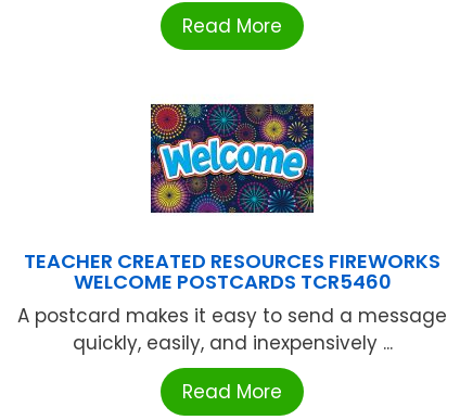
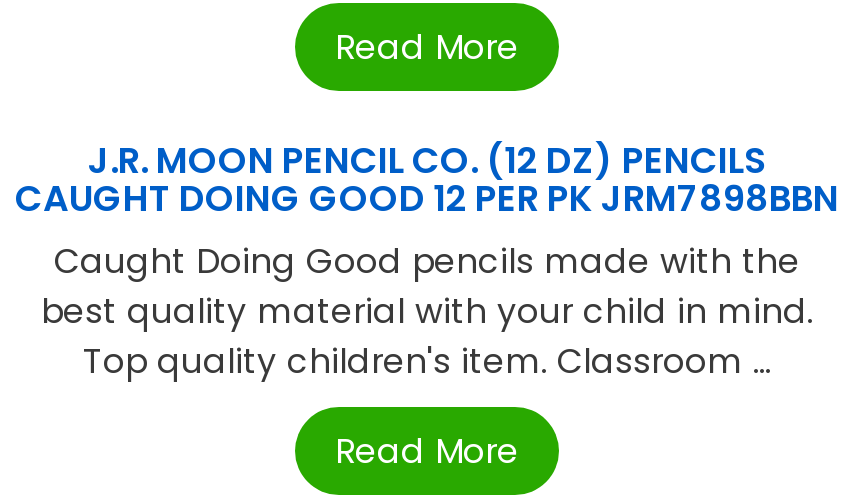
[17,247,447,356] TEACHER CREATED RESOURCES FIREWORKS | WELCOME POSTCARDS TCR5460 | A postcard makes it easy to send a message | quickly, easily, and inexpensively ... -> [15,134,839,384] J.R. MOON PENCIL CO. (12 DZ) PENCILS | CAUGHT DOING GOOD 12 PER PK JRM7898BBN | Caught Doing Good pencils made with the | best quality material with your child in mind. | Top quality children's item. Classroom ...

